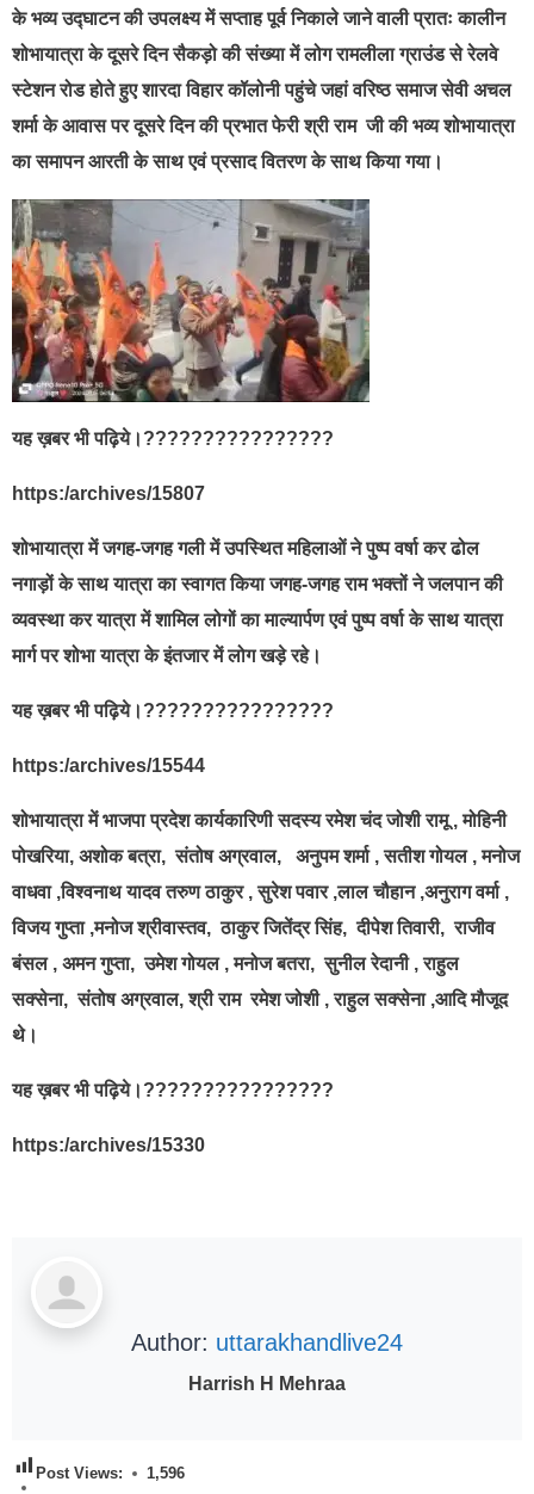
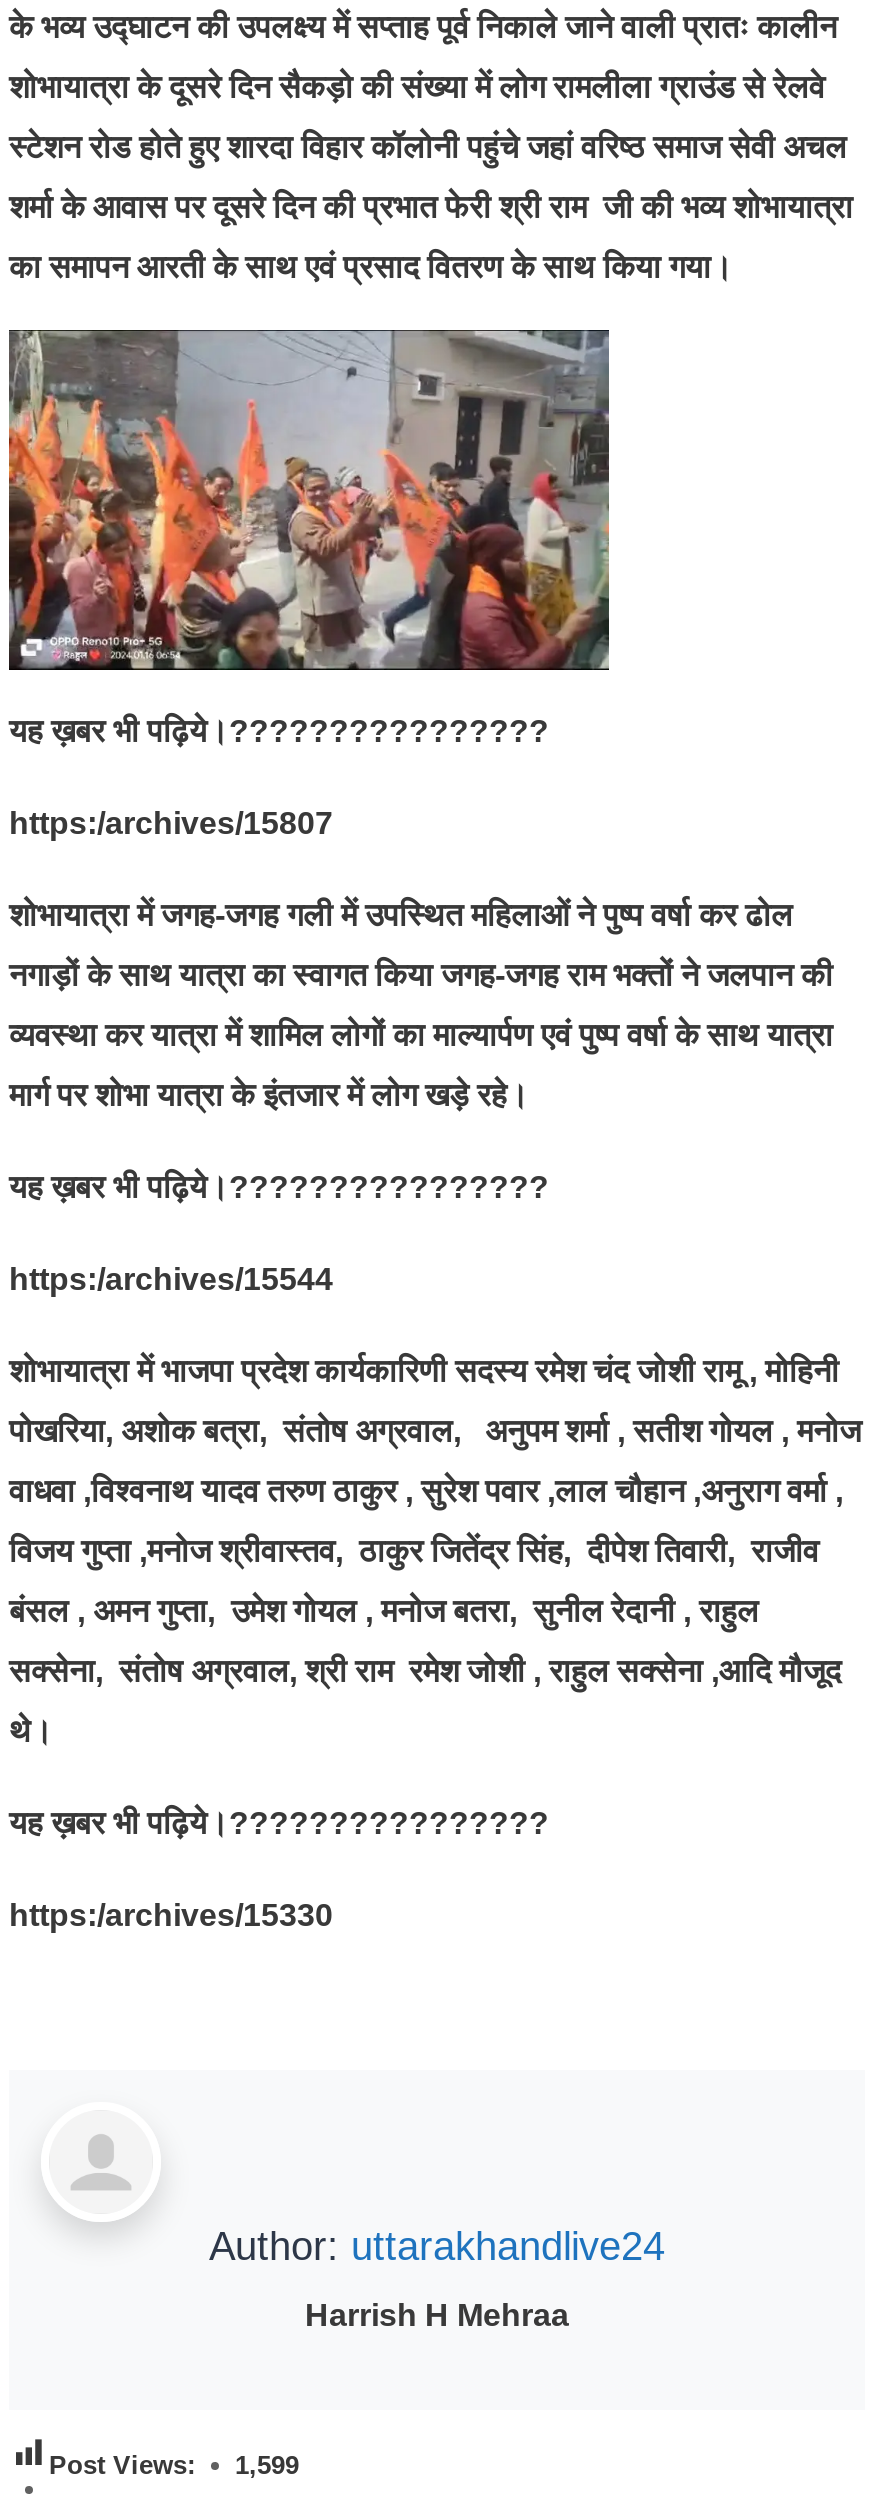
[36,1464,185,1481] Post Views: 1,596 -> [49,2449,299,2479] Post Views: 1,599

